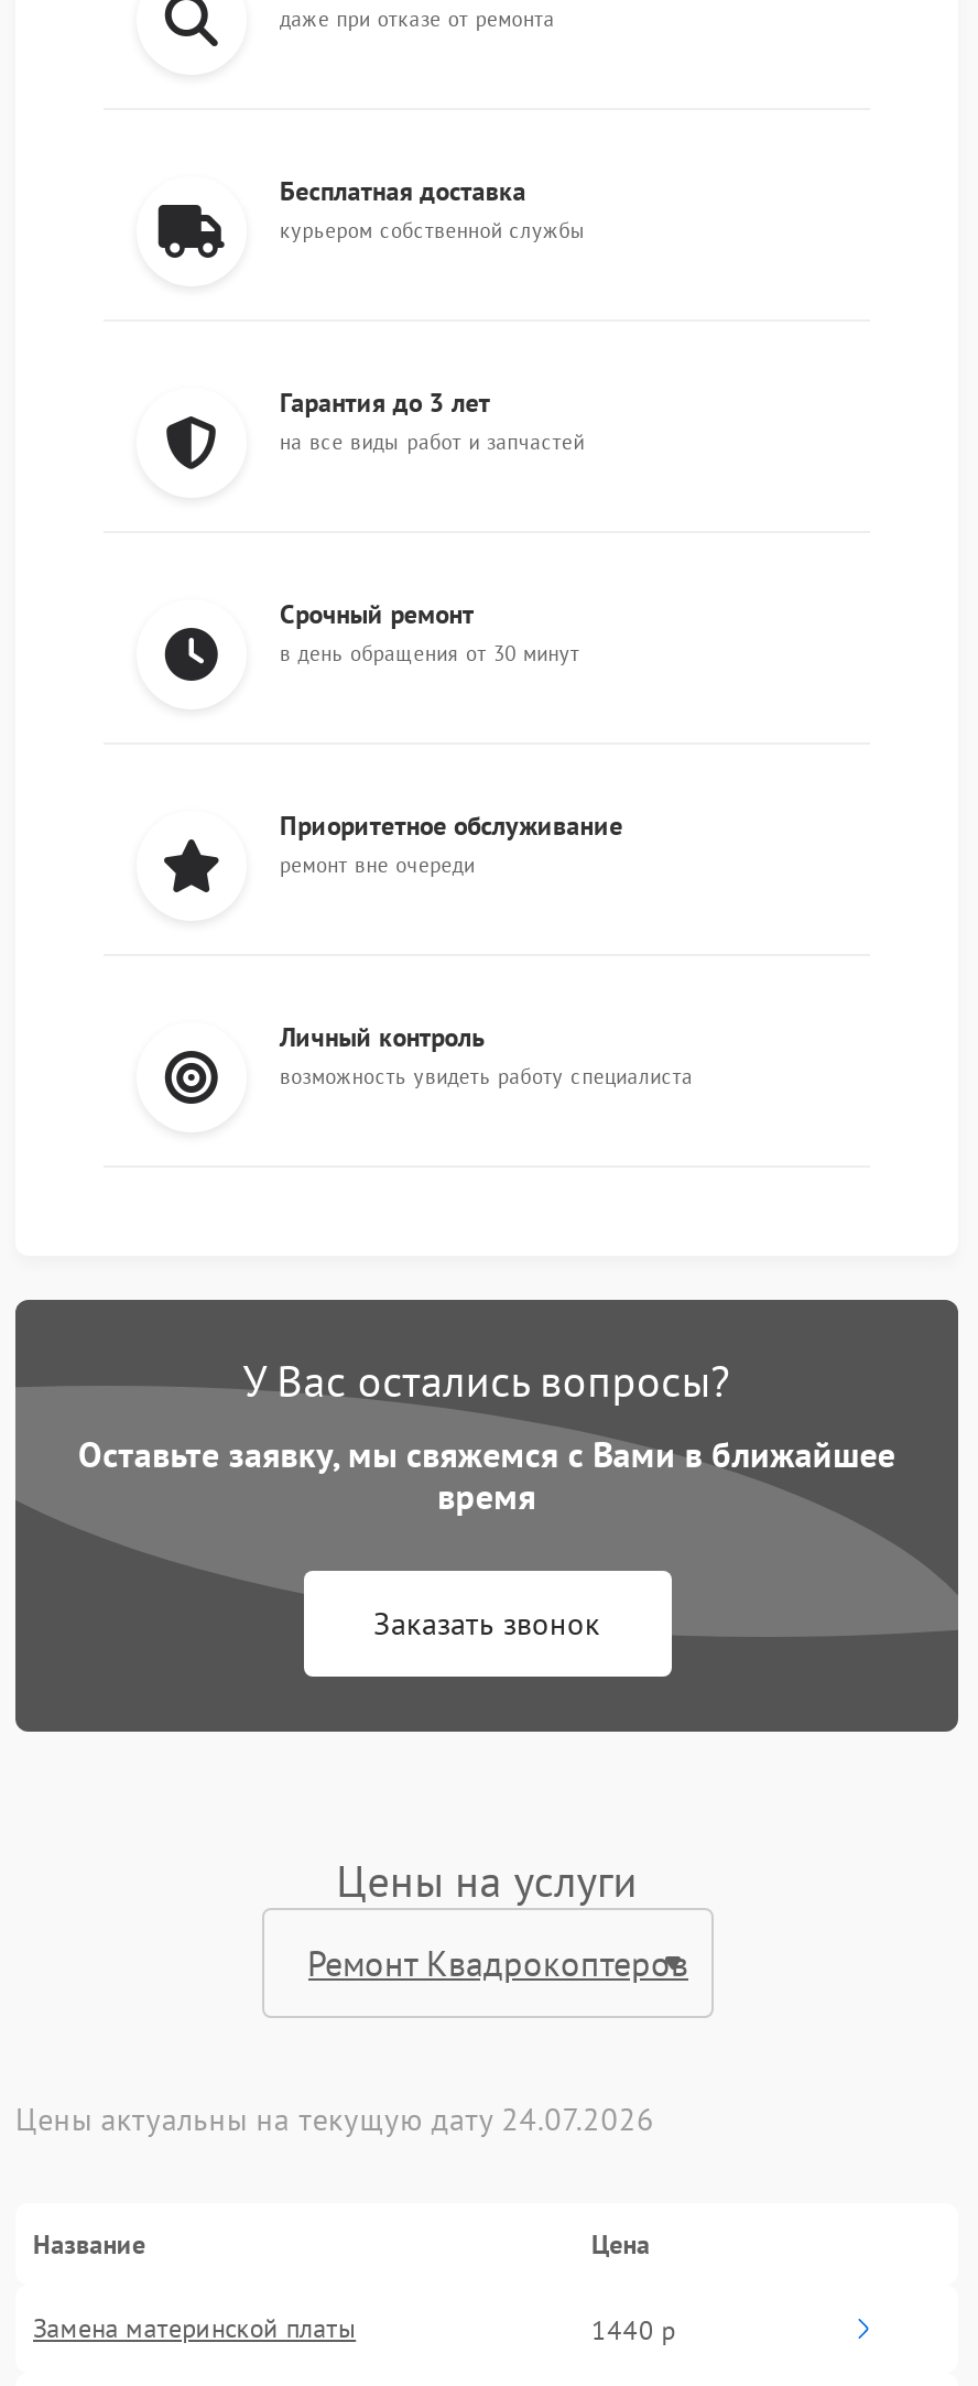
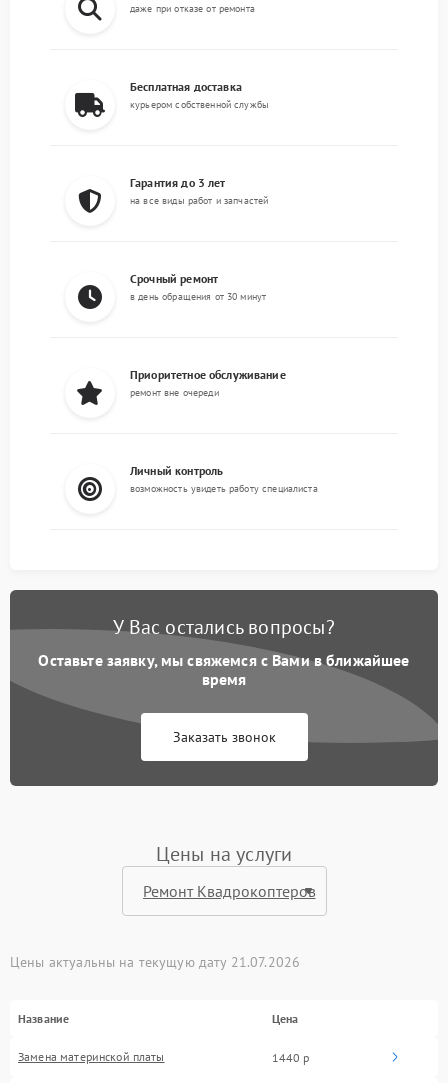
[15,2100,655,2139] Цены актуальны на текущую дату 24.07.2026 -> [10,953,300,971] Цены актуальны на текущую дату 21.07.2026

